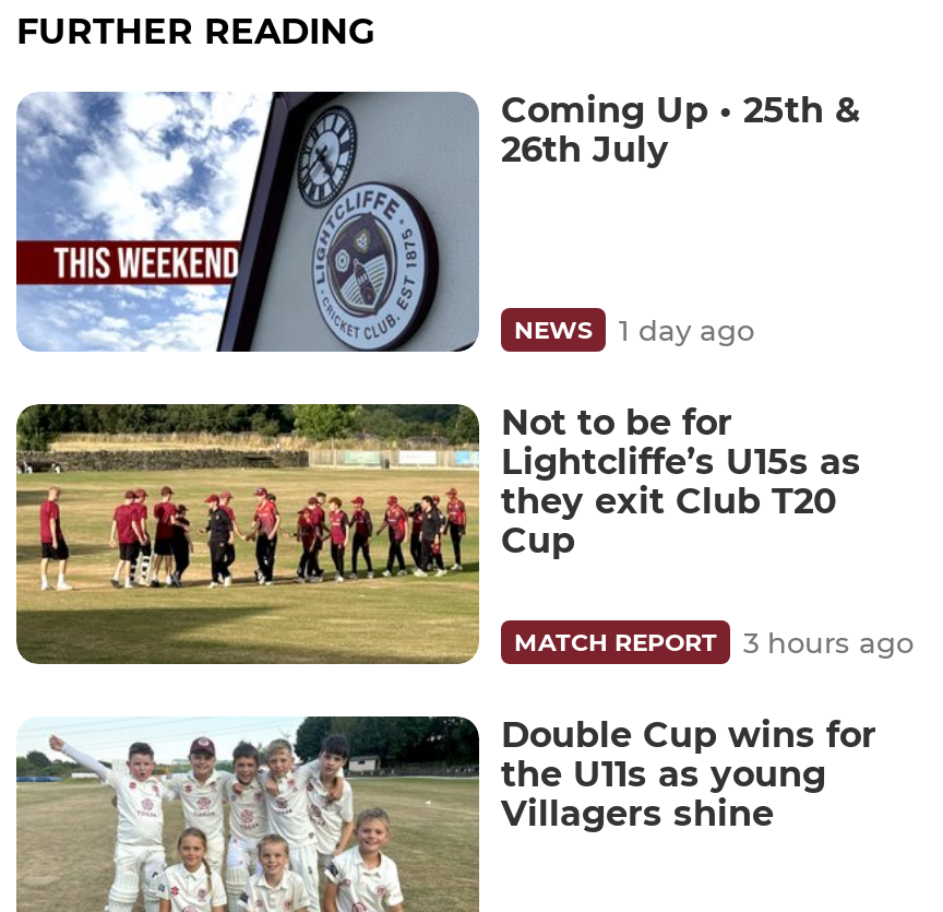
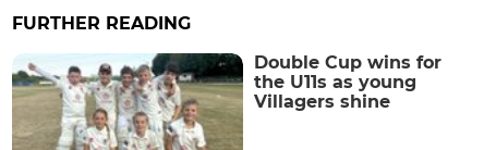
[14,89,861,354] [image] | Coming Up • 25th & | 26th July -> none
[16,312,914,677] [image] | NEWS | 1 day ago | Not to be for | Lightcliffe’s U15s as | they exit Club T20 | Cup | MATCH REPORT | 3 hours ago -> none

